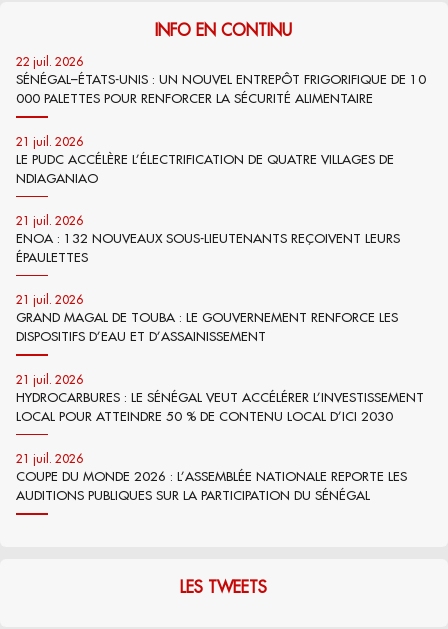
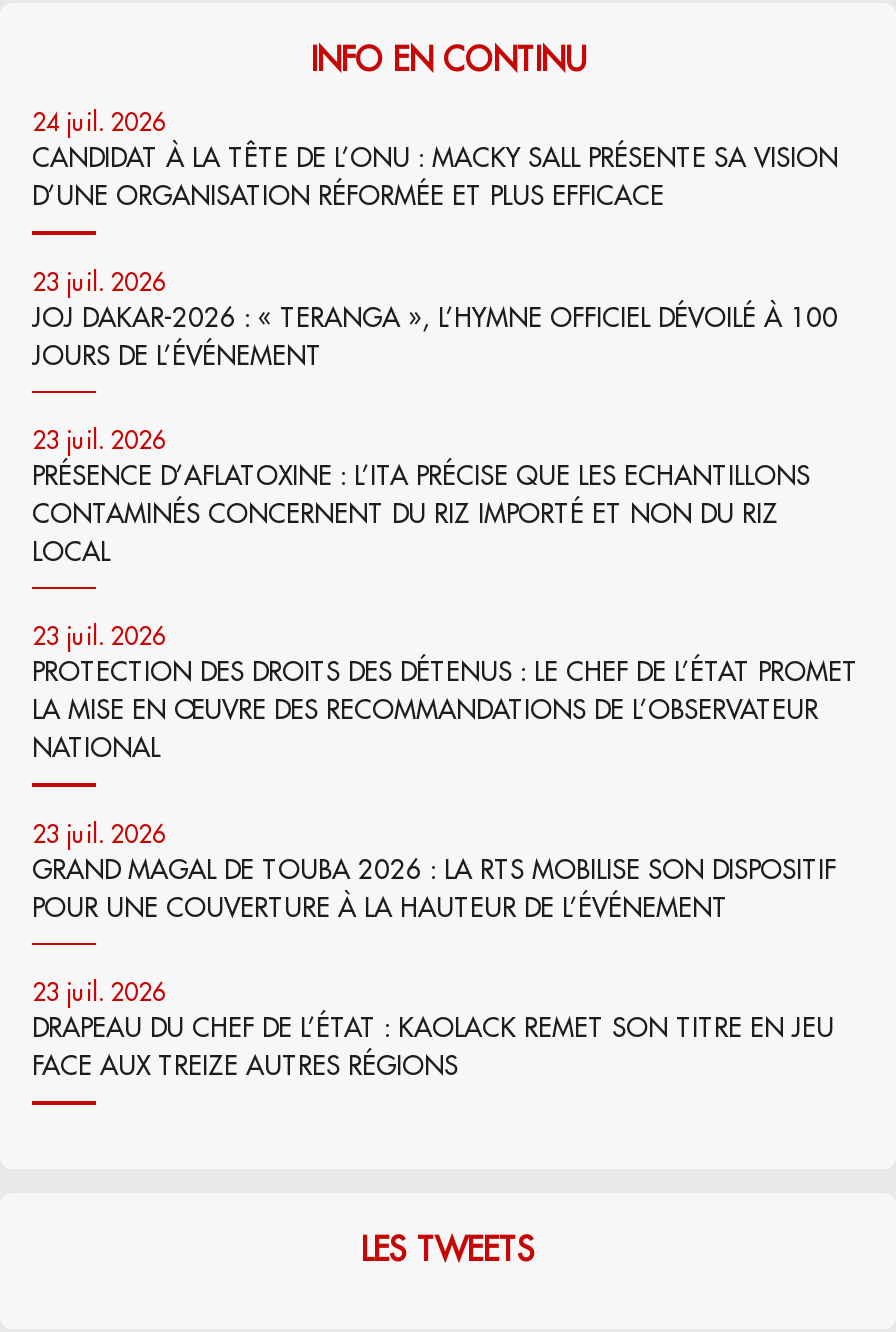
[16,54,426,106] 22 juil. 2026 | SÉNÉGAL–ÉTATS-UNIS : UN NOUVEL ENTREPÔT FRIGORIFIQUE DE 10 | 000 PALETTES POUR RENFORCER LA SÉCURITÉ ALIMENTAIRE -> [32,108,838,212] 24 juil. 2026 | CANDIDAT À LA TÊTE DE L’ONU : MACKY SALL PRÉSENTE SA VISION | D’UNE ORGANISATION RÉFORMÉE ET PLUS EFFICACE
[16,134,394,186] 21 juil. 2026 | LE PUDC ACCÉLÈRE L’ÉLECTRIFICATION DE QUATRE VILLAGES DE | NDIAGANIAO -> [32,266,838,370] 23 juil. 2026 | JOJ DAKAR-2026 : « TERANGA », L’HYMNE OFFICIEL DÉVOILÉ À 100 | JOURS DE L’ÉVÉNEMENT
[16,213,400,265] 21 juil. 2026 | ENOA : 132 NOUVEAUX SOUS-LIEUTENANTS REÇOIVENT LEURS | ÉPAULETTES -> [32,425,810,567] 23 juil. 2026 | PRÉSENCE D’AFLATOXINE : L’ITA PRÉCISE QUE LES ECHANTILLONS | CONTAMINÉS CONCERNENT DU RIZ IMPORTÉ ET NON DU RIZ | LOCAL
[16,292,398,344] 21 juil. 2026 | GRAND MAGAL DE TOUBA : LE GOUVERNEMENT RENFORCE LES | DISPOSITIFS D’EAU ET D’ASSAINISSEMENT -> [32,622,858,764] 23 juil. 2026 | PROTECTION DES DROITS DES DÉTENUS : LE CHEF DE L’ÉTAT PROMET | LA MISE EN ŒUVRE DES RECOMMANDATIONS DE L’OBSERVATEUR | NATIONAL
[16,372,424,424] 21 juil. 2026 | HYDROCARBURES : LE SÉNÉGAL VEUT ACCÉLÉRER L’INVESTISSEMENT | LOCAL POUR ATTEINDRE 50 % DE CONTENU LOCAL D’ICI 2030 -> [32,819,836,923] 23 juil. 2026 | GRAND MAGAL DE TOUBA 2026 : LA RTS MOBILISE SON DISPOSITIF | POUR UNE COUVERTURE À LA HAUTEUR DE L’ÉVÉNEMENT
[16,451,407,503] 21 juil. 2026 | COUPE DU MONDE 2026 : L’ASSEMBLÉE NATIONALE REPORTE LES | AUDITIONS PUBLIQUES SUR LA PARTICIPATION DU SÉNÉGAL -> [32,977,834,1081] 23 juil. 2026 | DRAPEAU DU CHEF DE L’ÉTAT : KAOLACK REMET SON TITRE EN JEU | FACE AUX TREIZE AUTRES RÉGIONS

